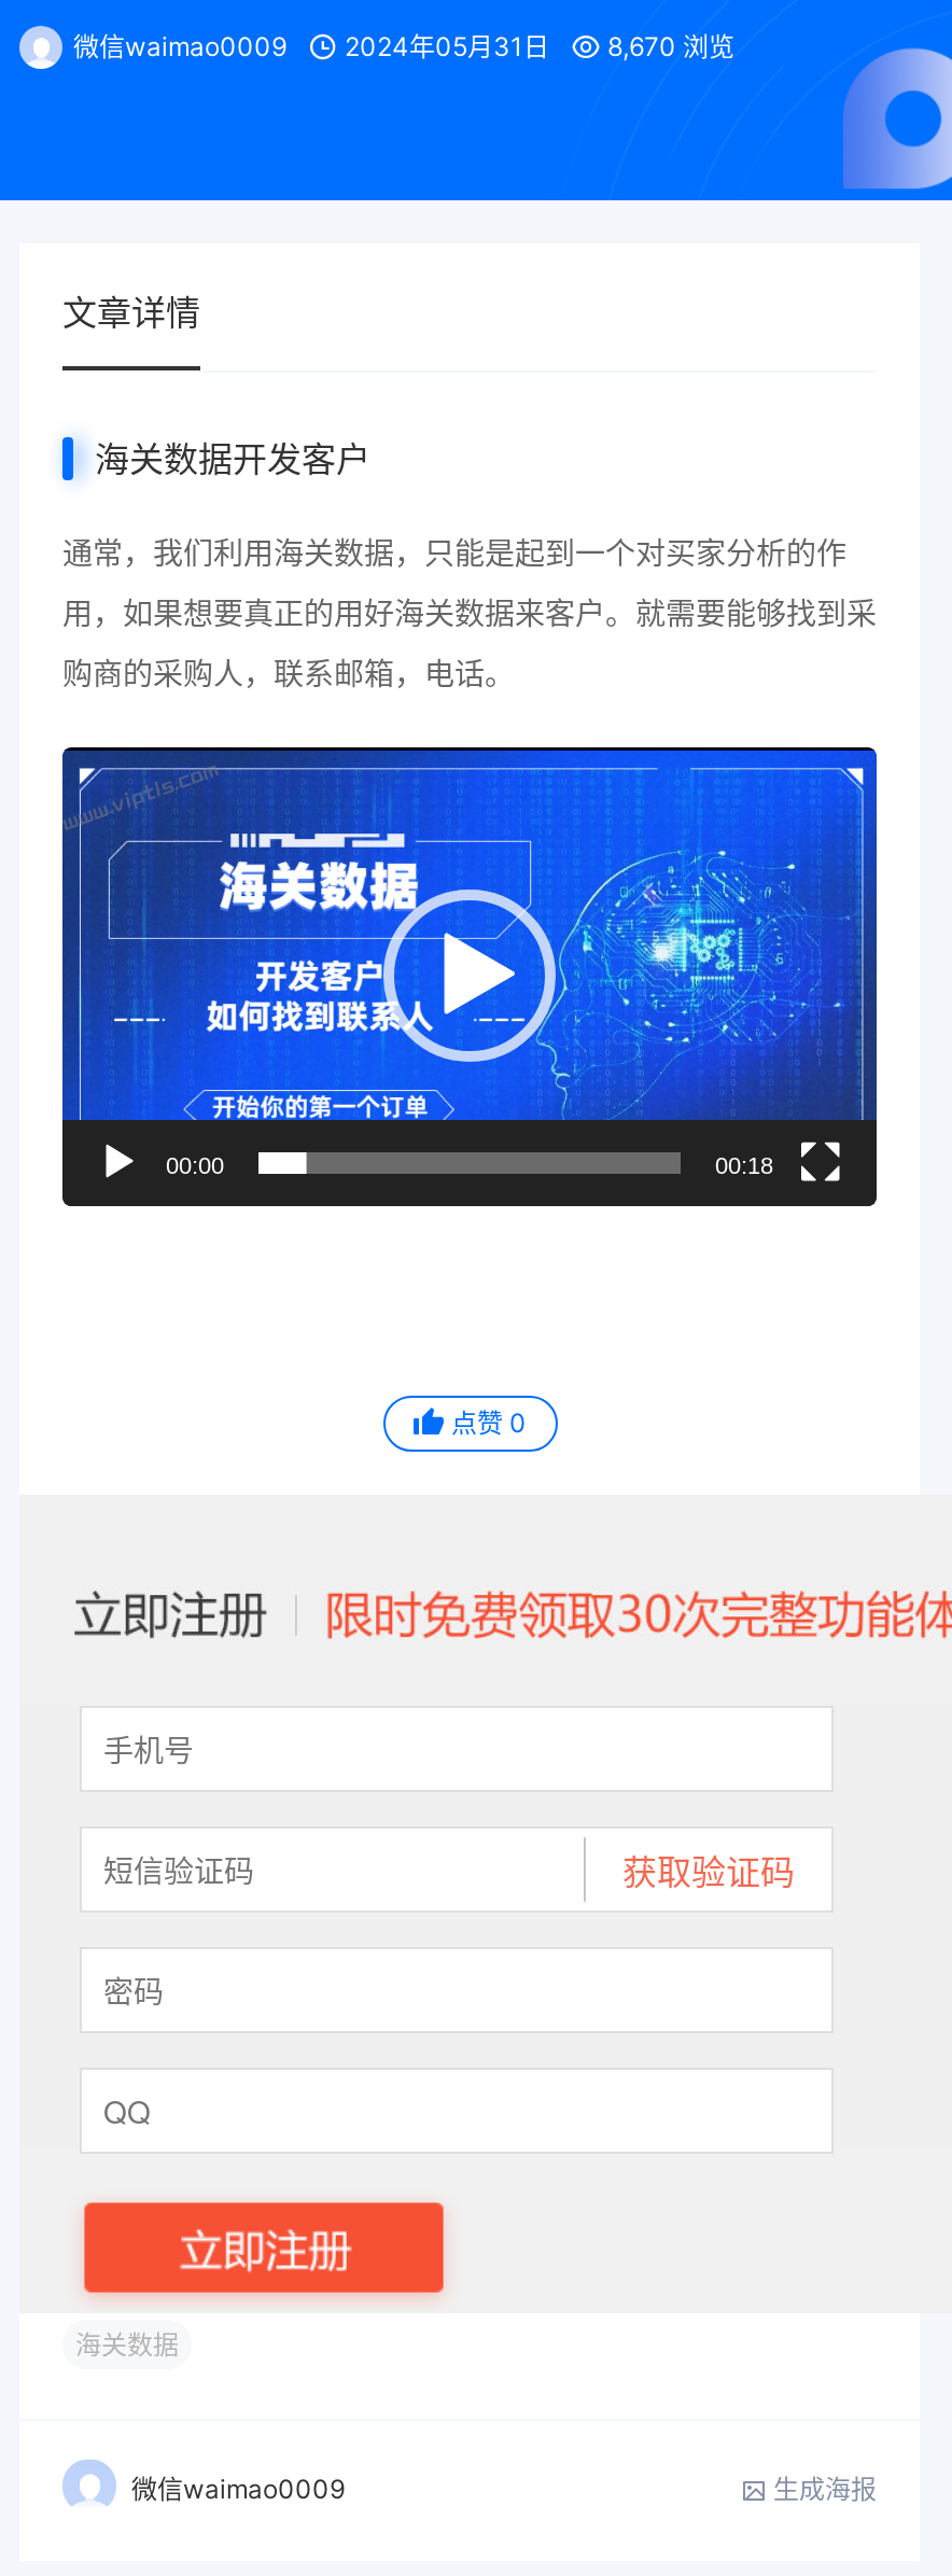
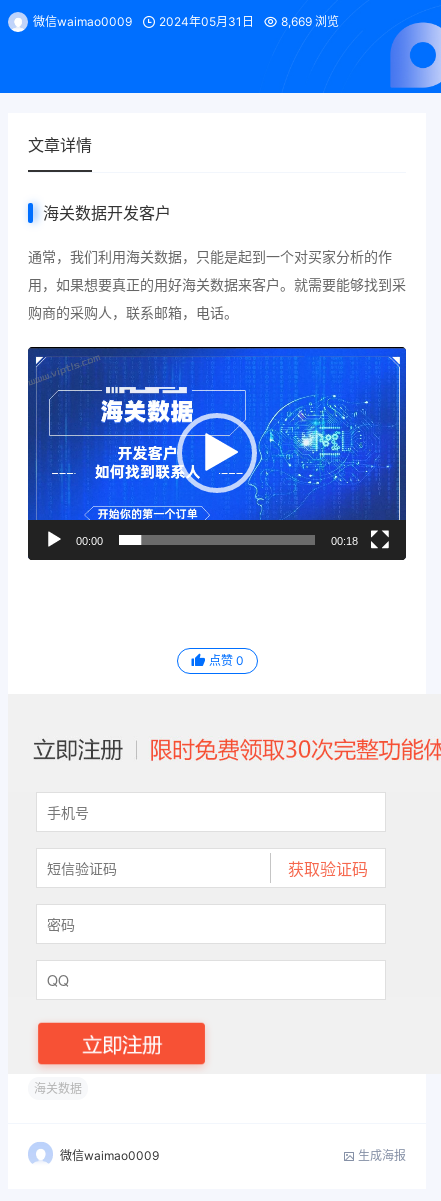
[73,30,734,62] 微信waimao0009 2024年05月31日 8,670 浏览 -> [33,14,339,29] 微信waimao0009 2024年05月31日 8,669 浏览

